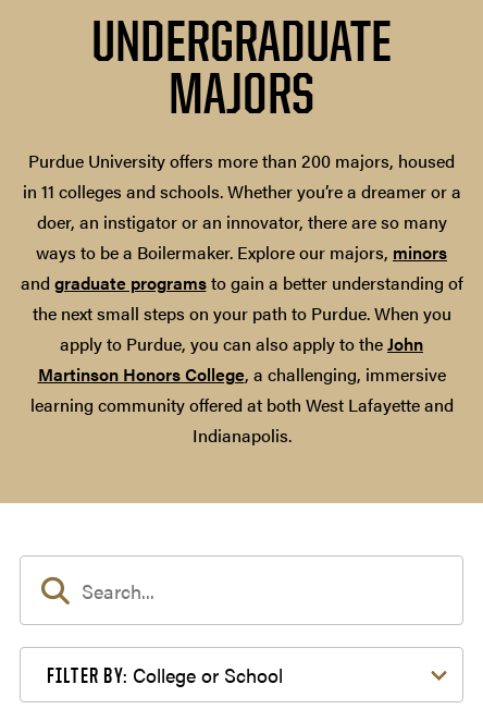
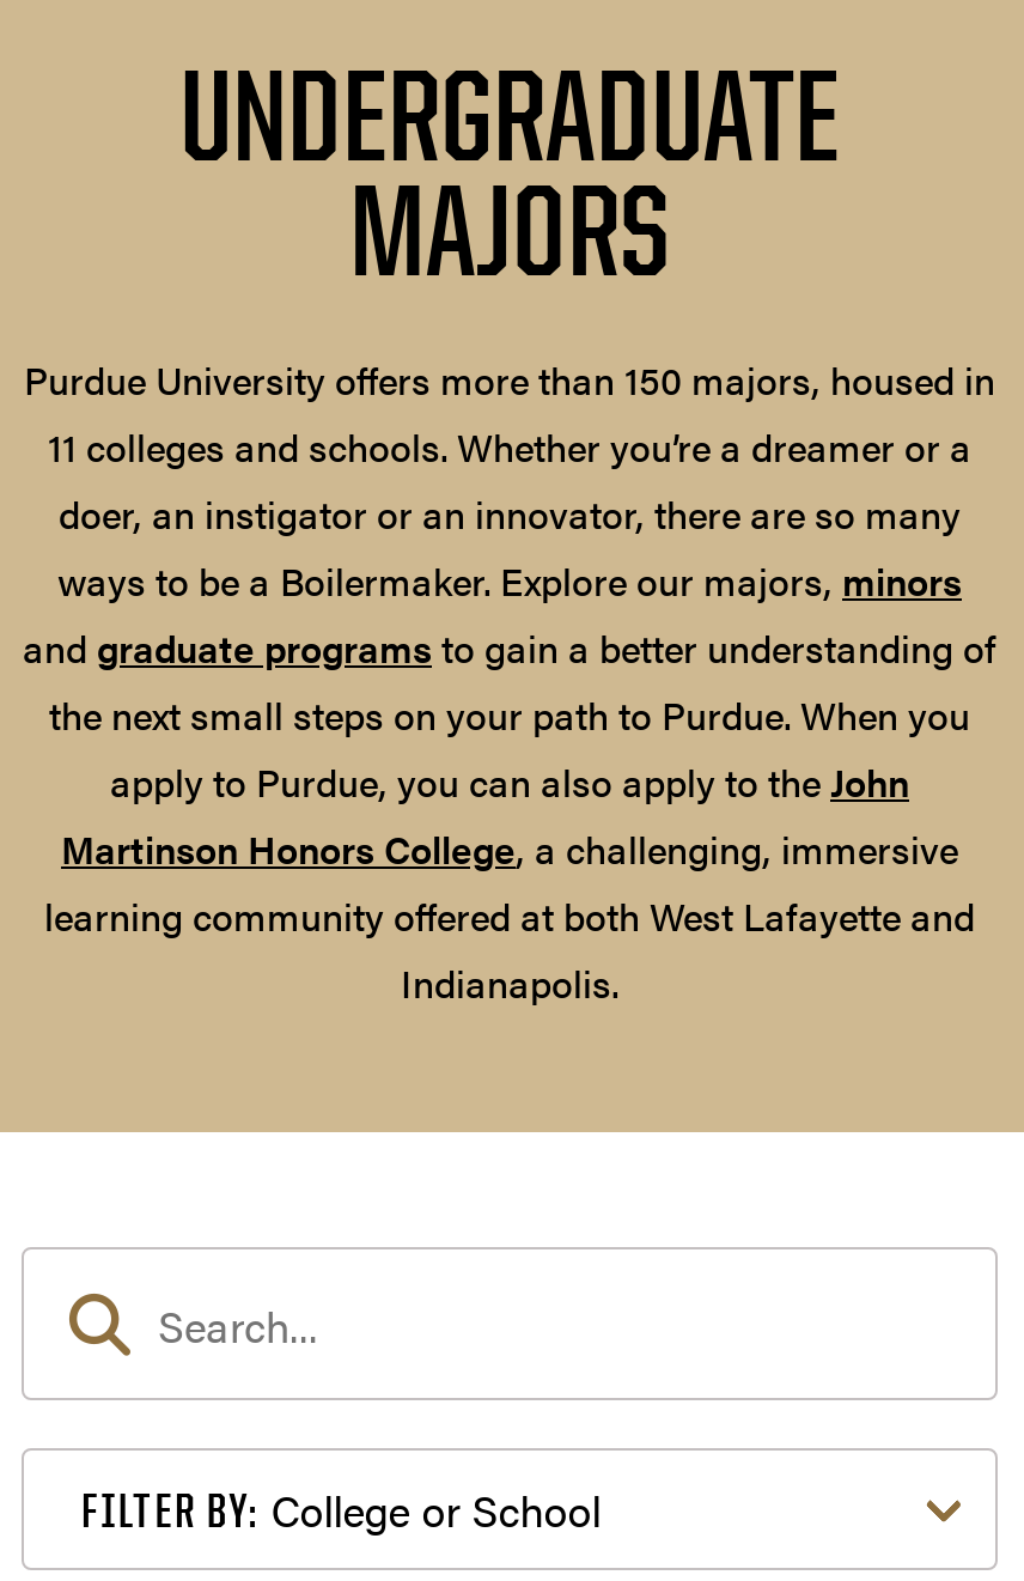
[22,148,461,204] Purdue University offers more than 200 majors, housed | in 11 colleges and schools. Whether you’re a dreamer or a -> [24,352,995,474] Purdue University offers more than 150 majors, housed in | 11 colleges and schools. Whether you’re a dreamer or a

